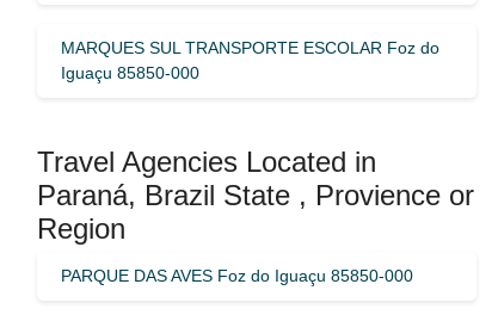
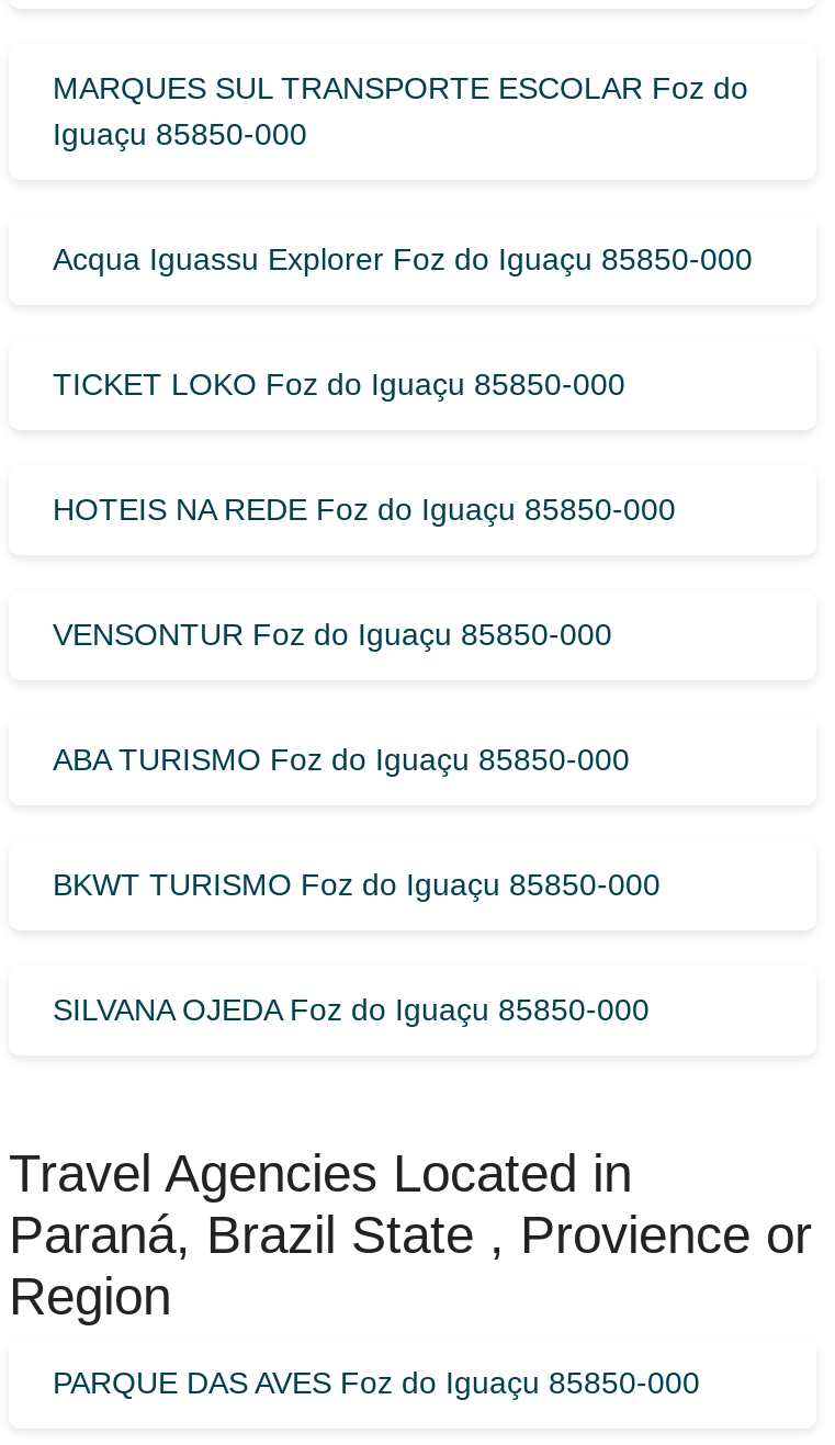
none -> [53,241,753,276] Acqua Iguassu Explorer Foz do Iguaçu 85850-000
none -> [53,366,625,401] TICKET LOKO Foz do Iguaçu 85850-000
none -> [53,491,676,526] HOTEIS NA REDE Foz do Iguaçu 85850-000
none -> [53,616,612,651] VENSONTUR Foz do Iguaçu 85850-000
none -> [53,741,630,776] ABA TURISMO Foz do Iguaçu 85850-000
none -> [53,866,661,901] BKWT TURISMO Foz do Iguaçu 85850-000
none -> [53,991,650,1027] SILVANA OJEDA Foz do Iguaçu 85850-000

